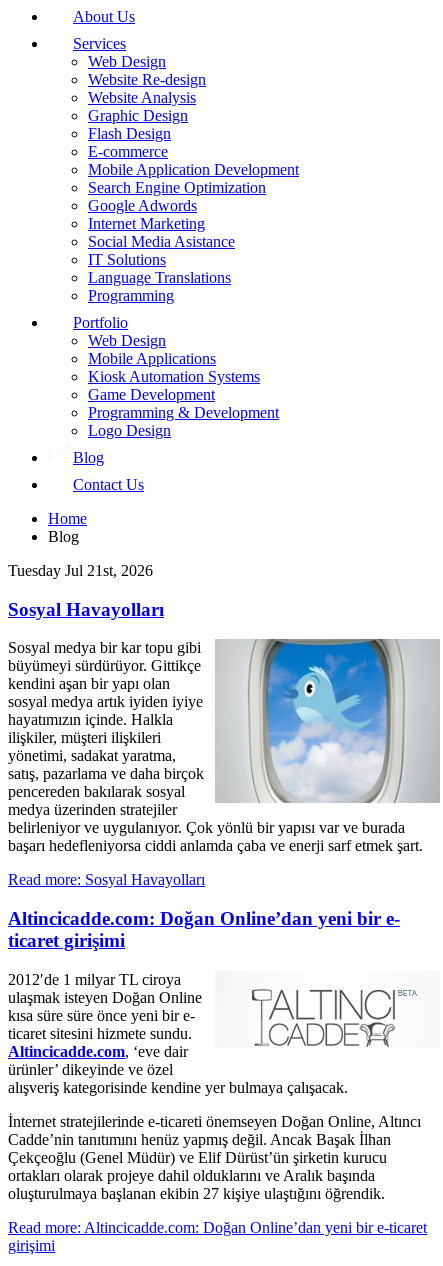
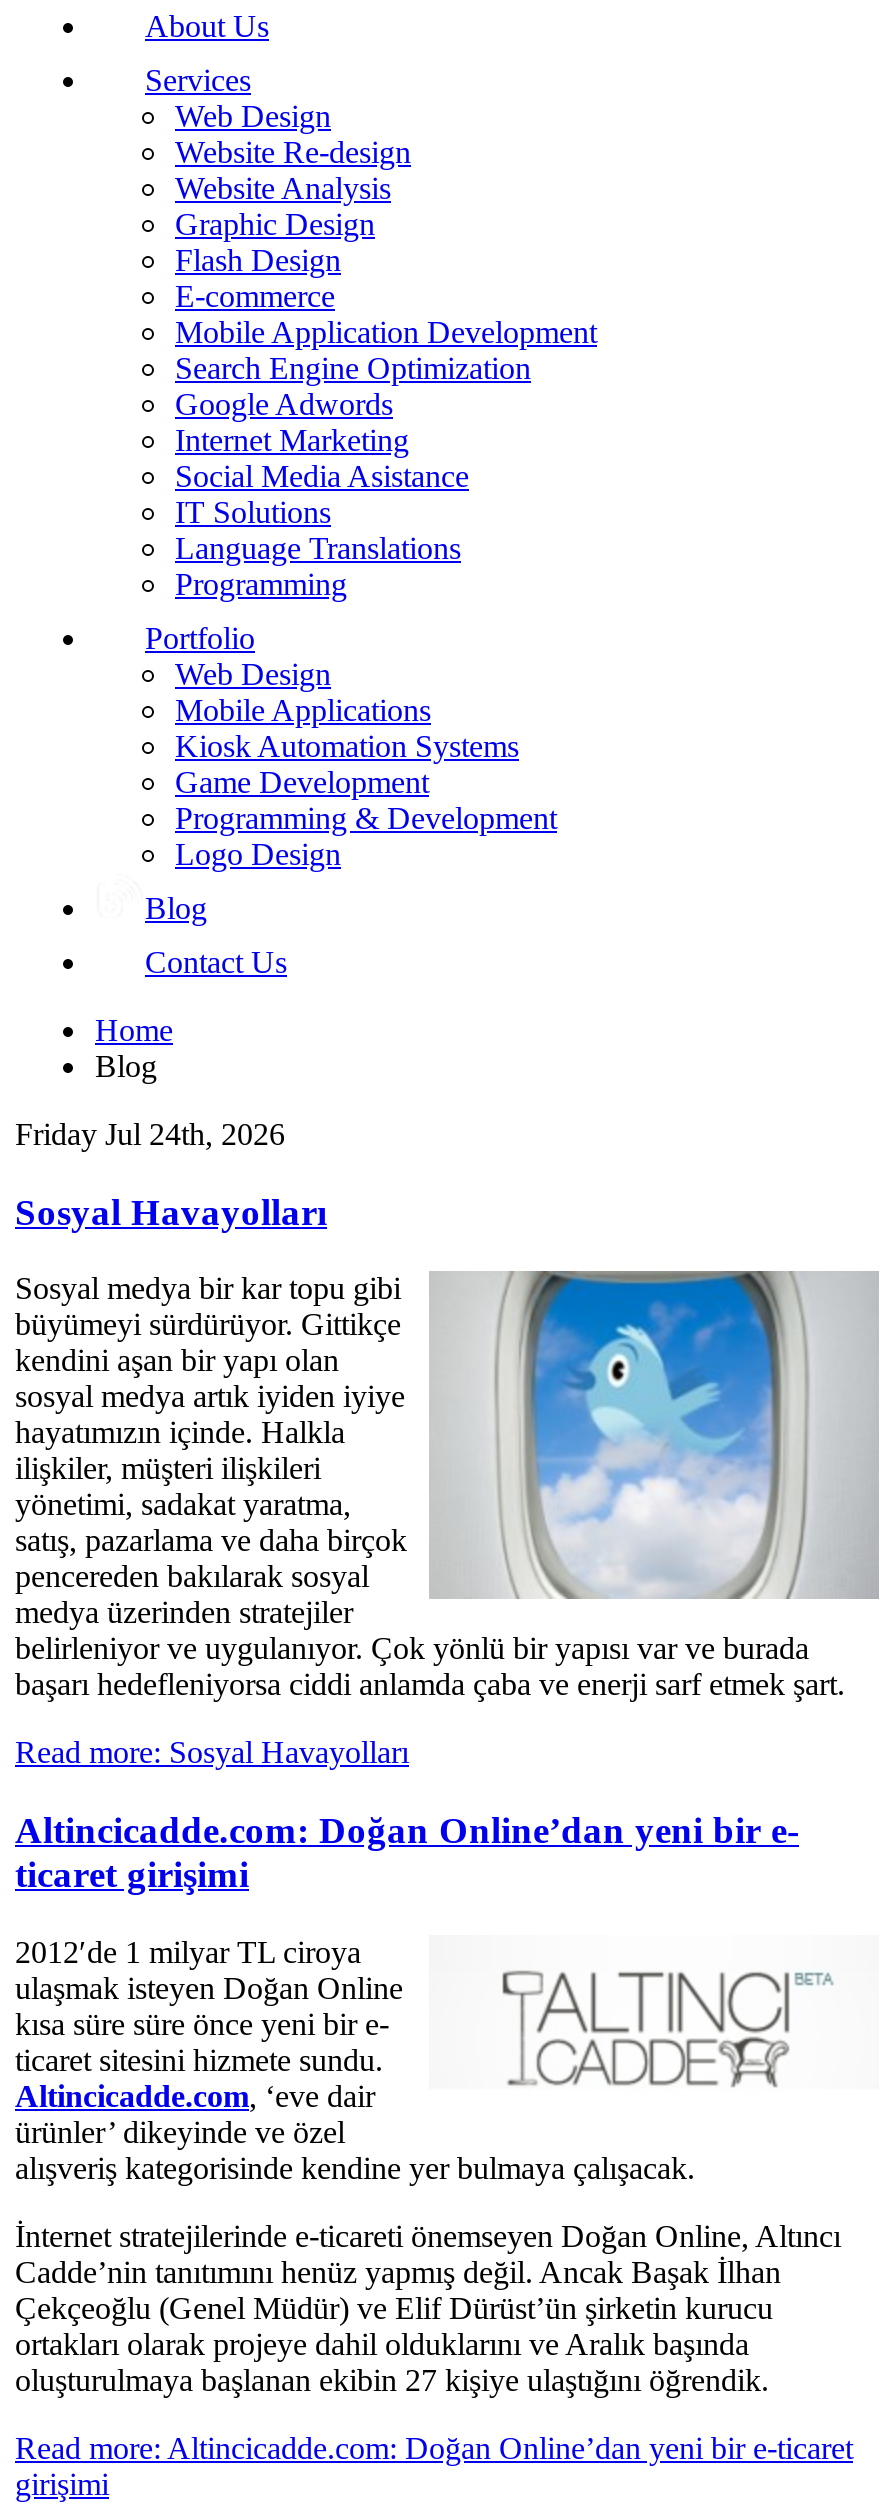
[8,562,153,579] Tuesday Jul 21st, 2026 -> [15,1117,285,1151] Friday Jul 24th, 2026

